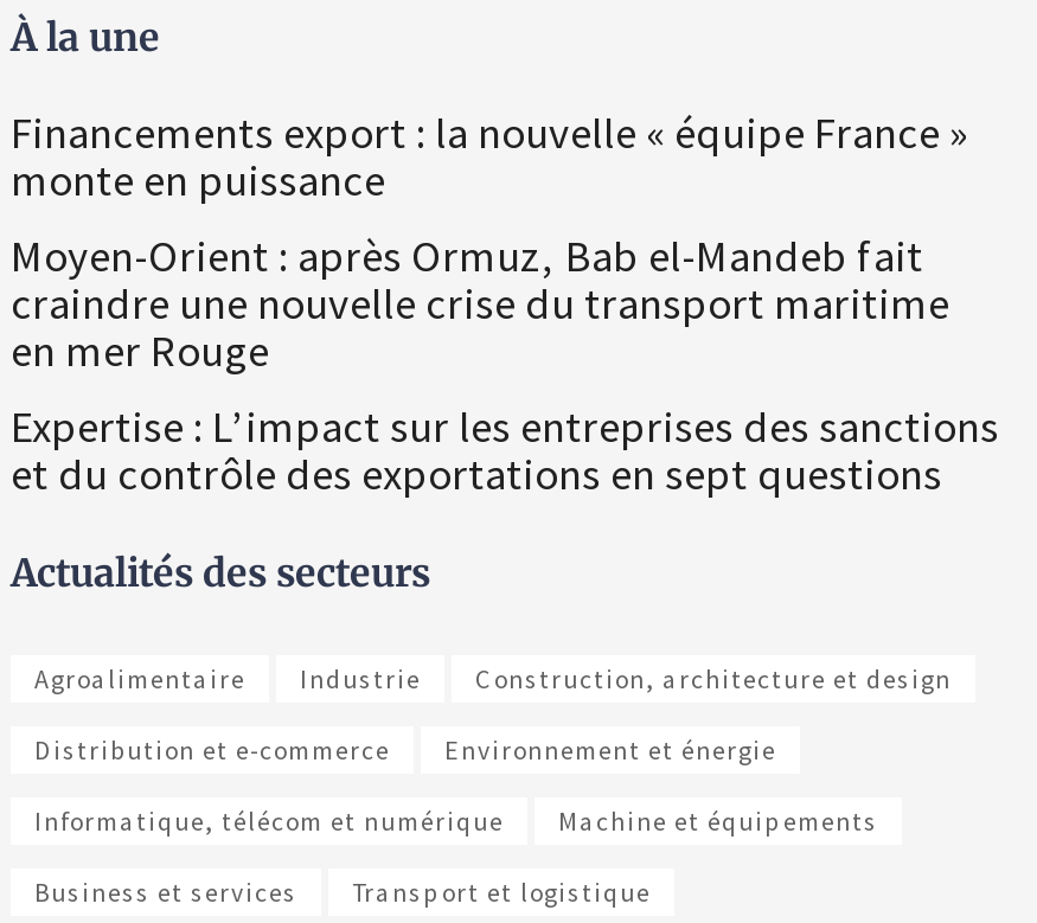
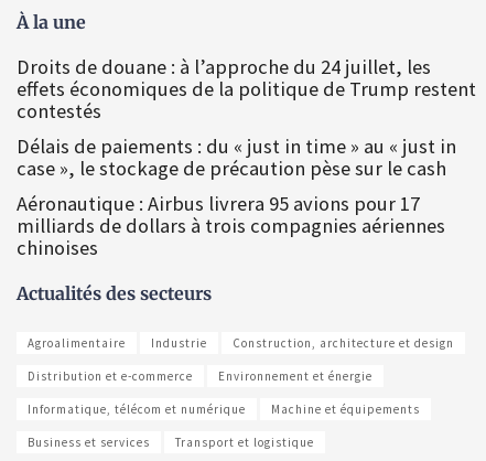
[11,106,999,502] Financements export : la nouvelle « équipe France » | monte en puissance | Moyen-Orient : après Ormuz, Bab el-Mandeb fait | craindre une nouvelle crise du transport maritime | en mer Rouge | Expertise : L’impact sur les entreprises des sanctions | et du contrôle des exportations en sept questions -> [17,54,476,260] Droits de douane : à l’approche du 24 juillet, les | effets économiques de la politique de Trump restent | contestés | Délais de paiements : du « just in time » au « just in | case », le stockage de précaution pèse sur le cash | Aéronautique : Airbus livrera 95 avions pour 17 | milliards de dollars à trois compagnies aériennes | chinoises

